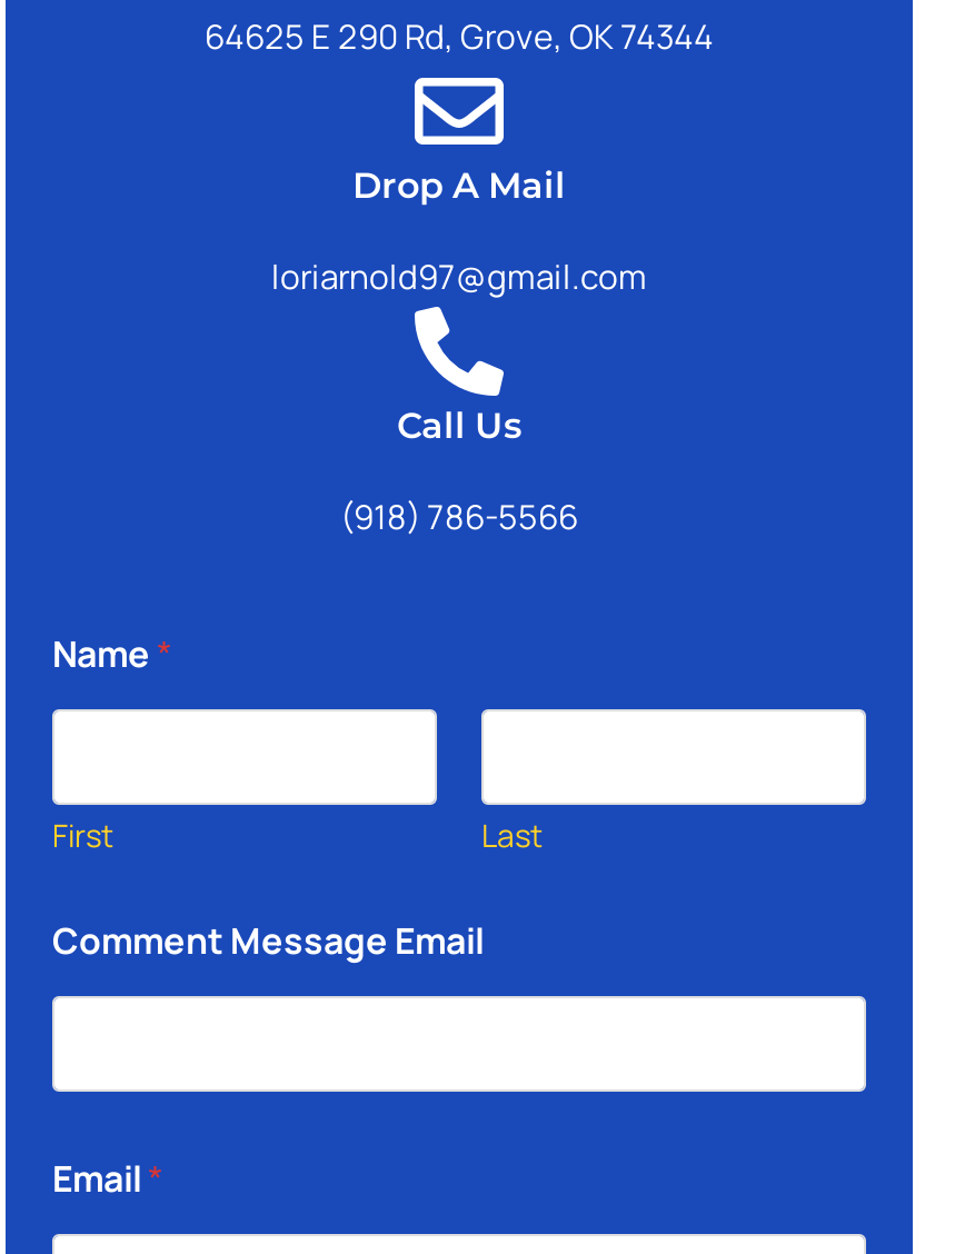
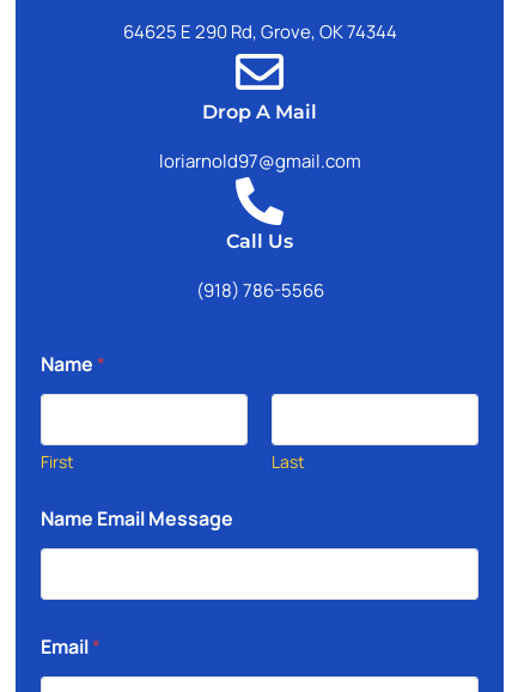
[52,916,484,965] Comment Message Email -> [41,505,233,531] Name Email Message

